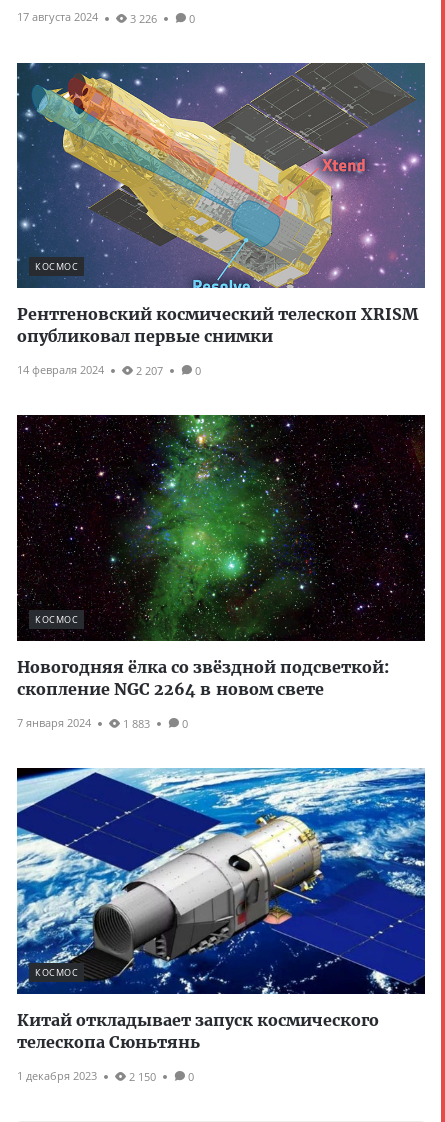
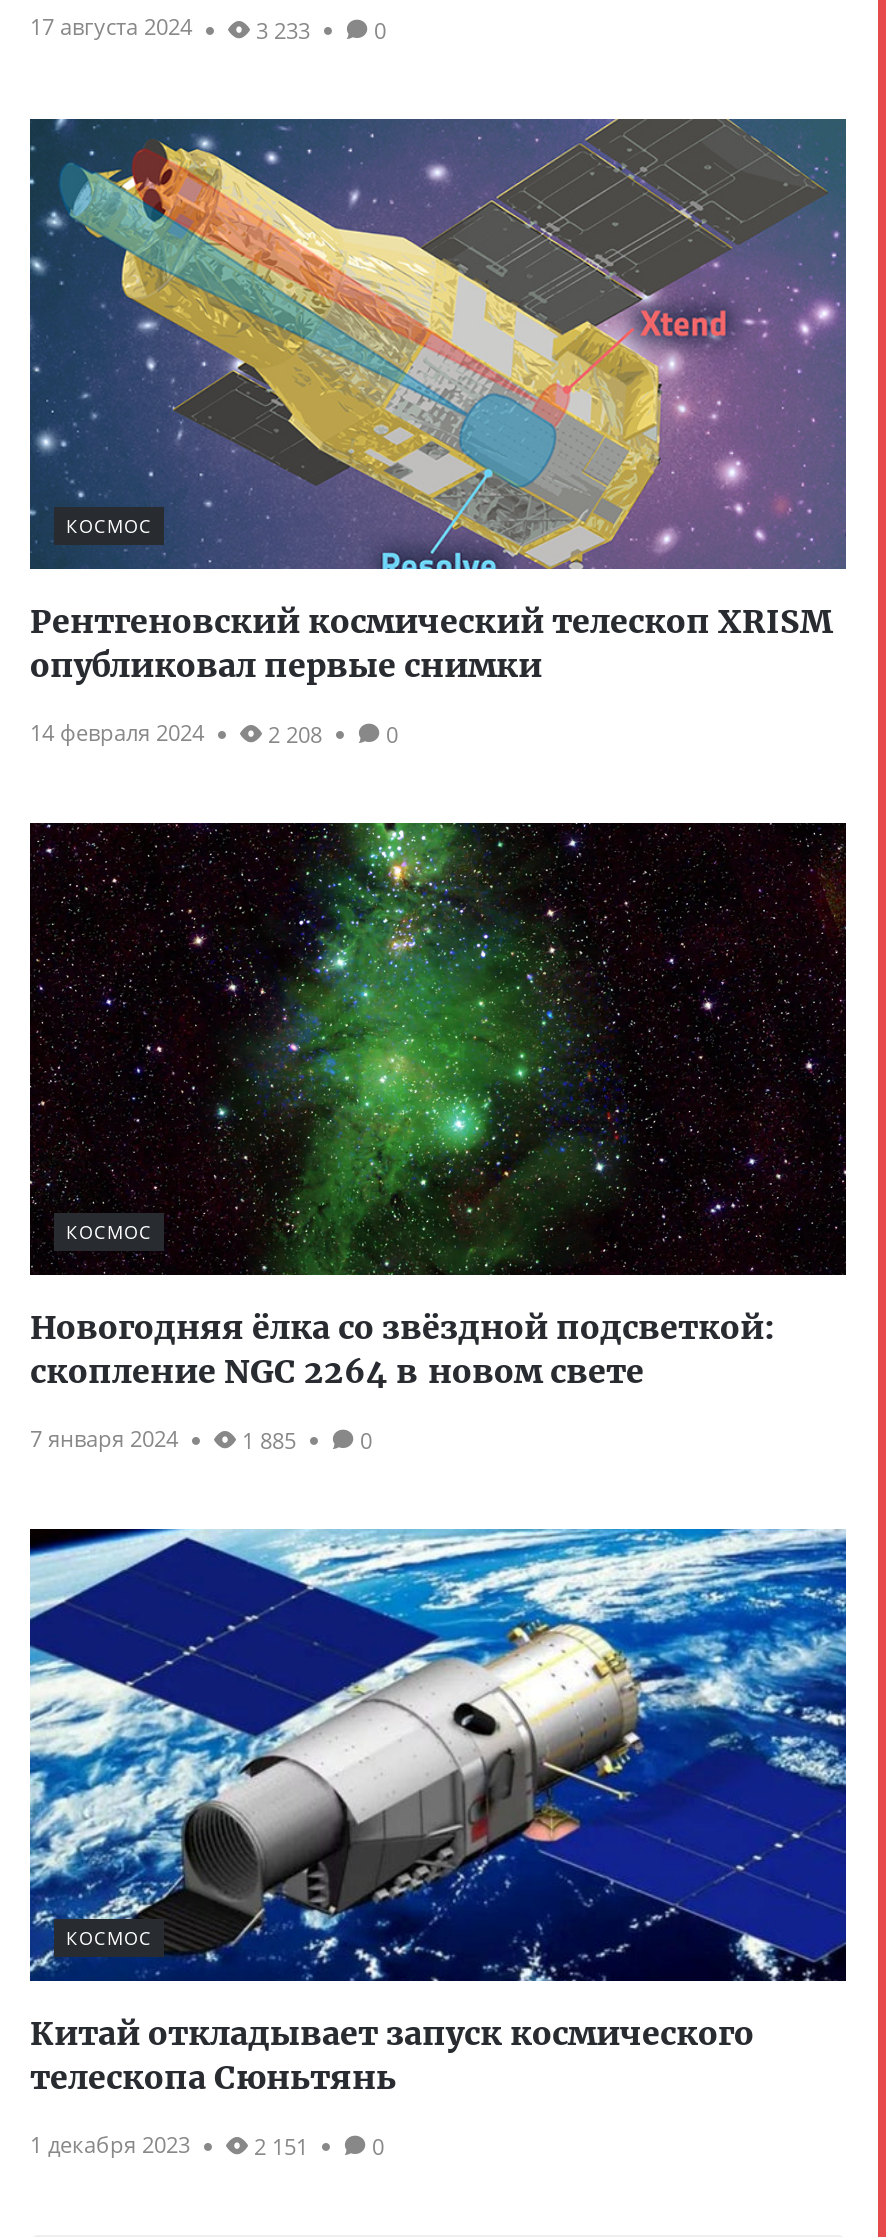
[130,10,157,25] 3 226 -> [256,14,310,44] 3 233
[136,363,163,378] 2 207 -> [268,720,322,750] 2 208
[123,716,150,731] 1 883 -> [242,1426,296,1456] 1 885
[129,1069,156,1084] 2 150 -> [254,2131,308,2161] 2 151

